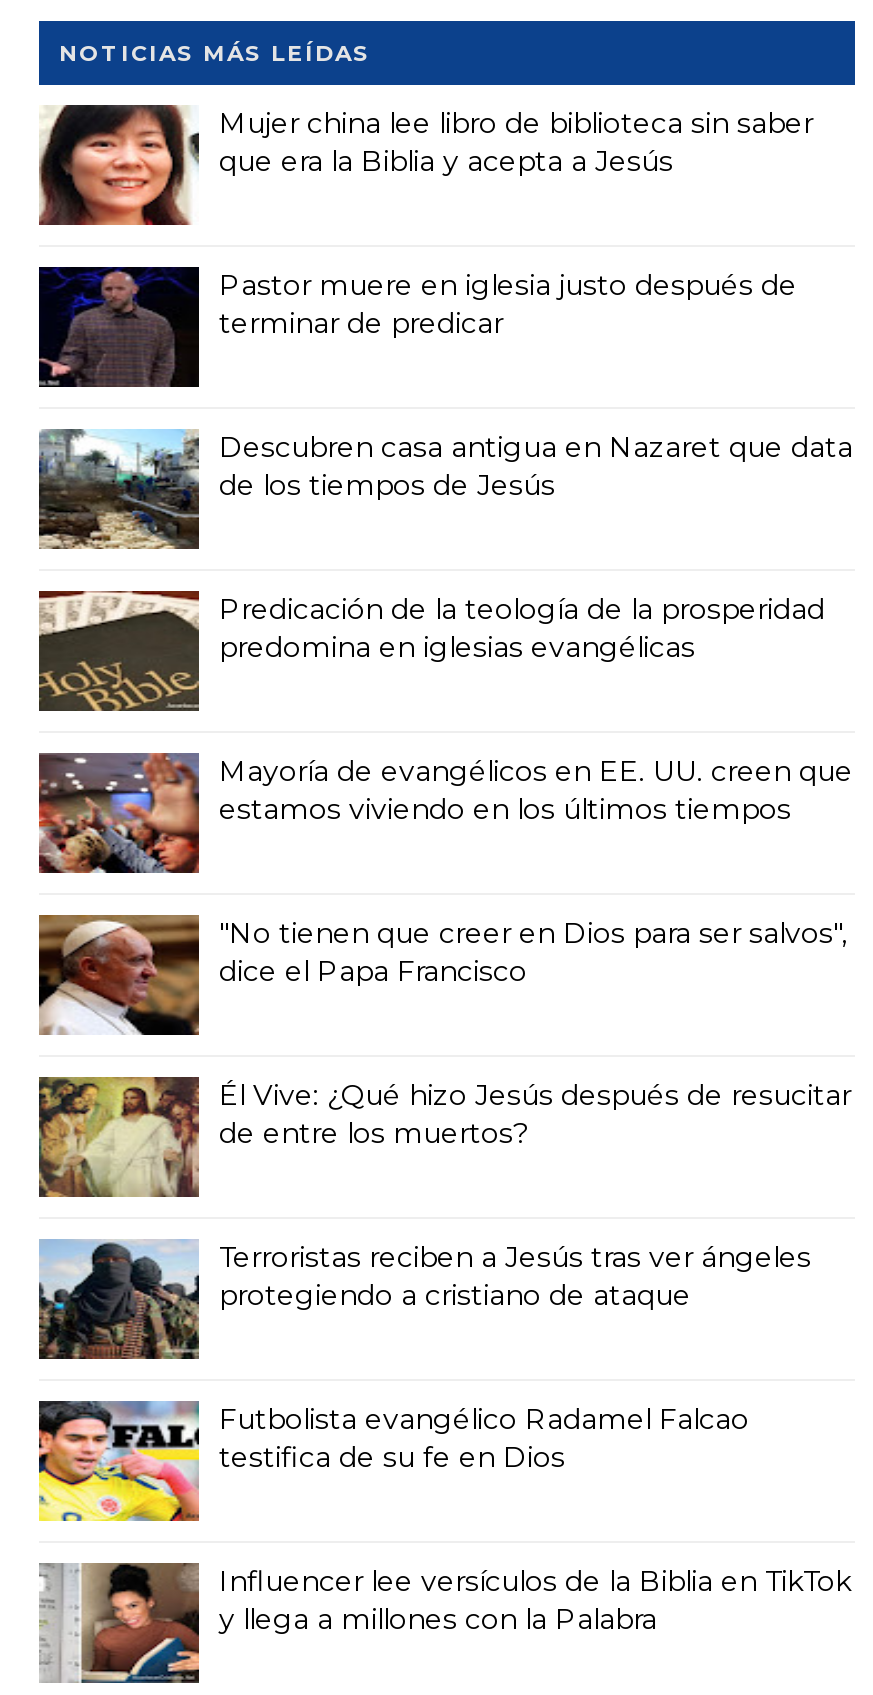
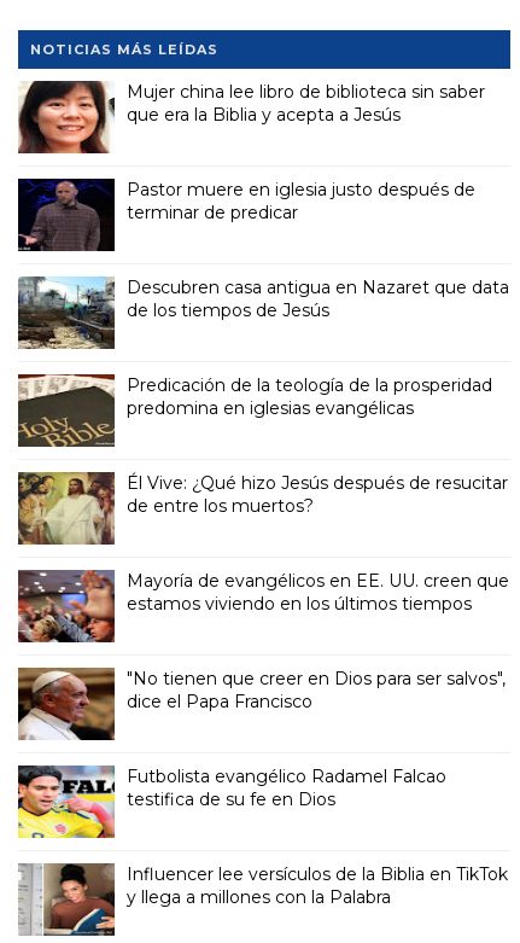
moved [35,751,853,989] -> [16,569,509,712]: [image] | Mayoría de evangélicos en EE. UU. creen que | estamos viviendo en los últimos tiempos | "No tienen que creer en Dios para ser salvos", | dice el Papa Francisco
moved [37,1075,851,1199] -> [18,472,508,546]: [image] | Él Vive: ¿Qué hizo Jesús después de resucitar | de entre los muertos?
[39,1239,811,1359] [image] | Terroristas reciben a Jesús tras ver ángeles | protegiendo a cristiano de ataque -> none

